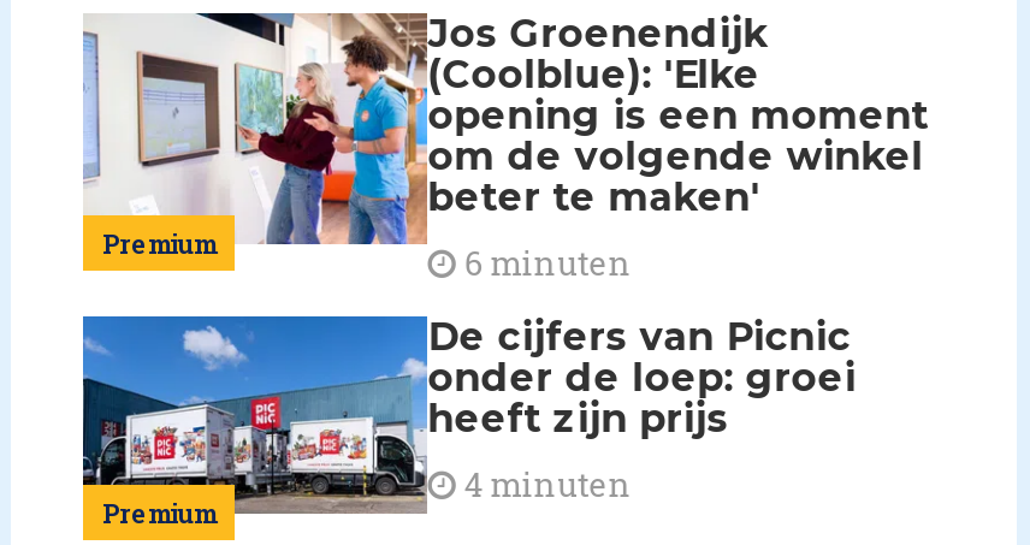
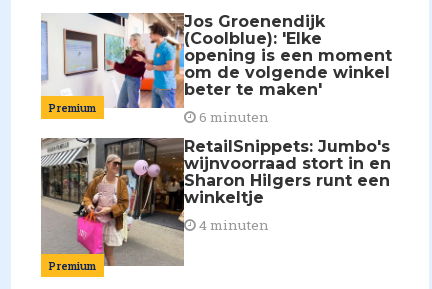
[81,314,856,507] [image] | De cijfers van Picnic | onder de loep: groei | heeft zijn prijs -> [40,137,391,265] [image] | RetailSnippets: Jumbo's | wijnvoorraad stort in en | Sharon Hilgers runt een | winkeltje

